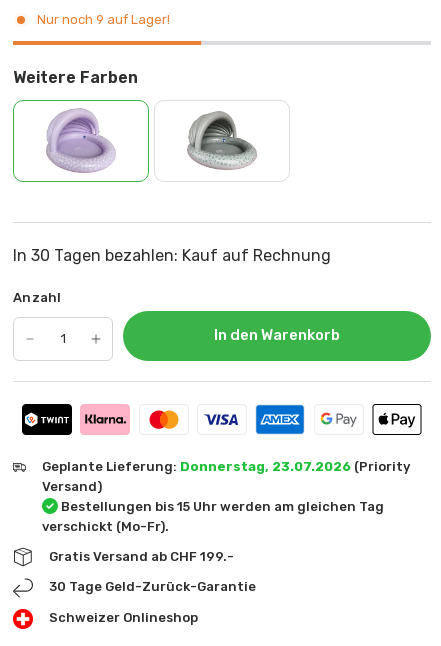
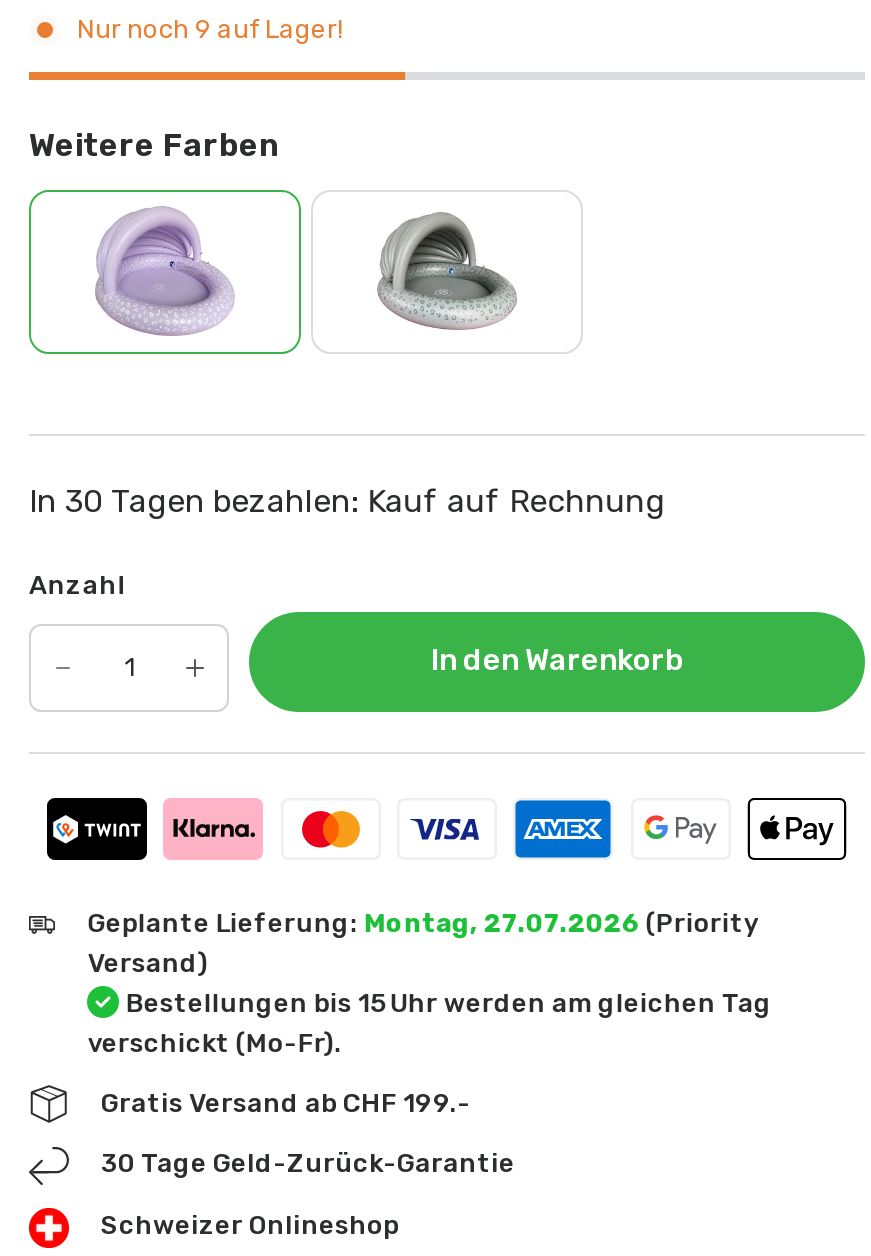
[42,459,410,474] Geplante Lieferung: Donnerstag, 23.07.2026 (Priority -> [88,908,758,938] Geplante Lieferung: Montag, 27.07.2026 (Priority

